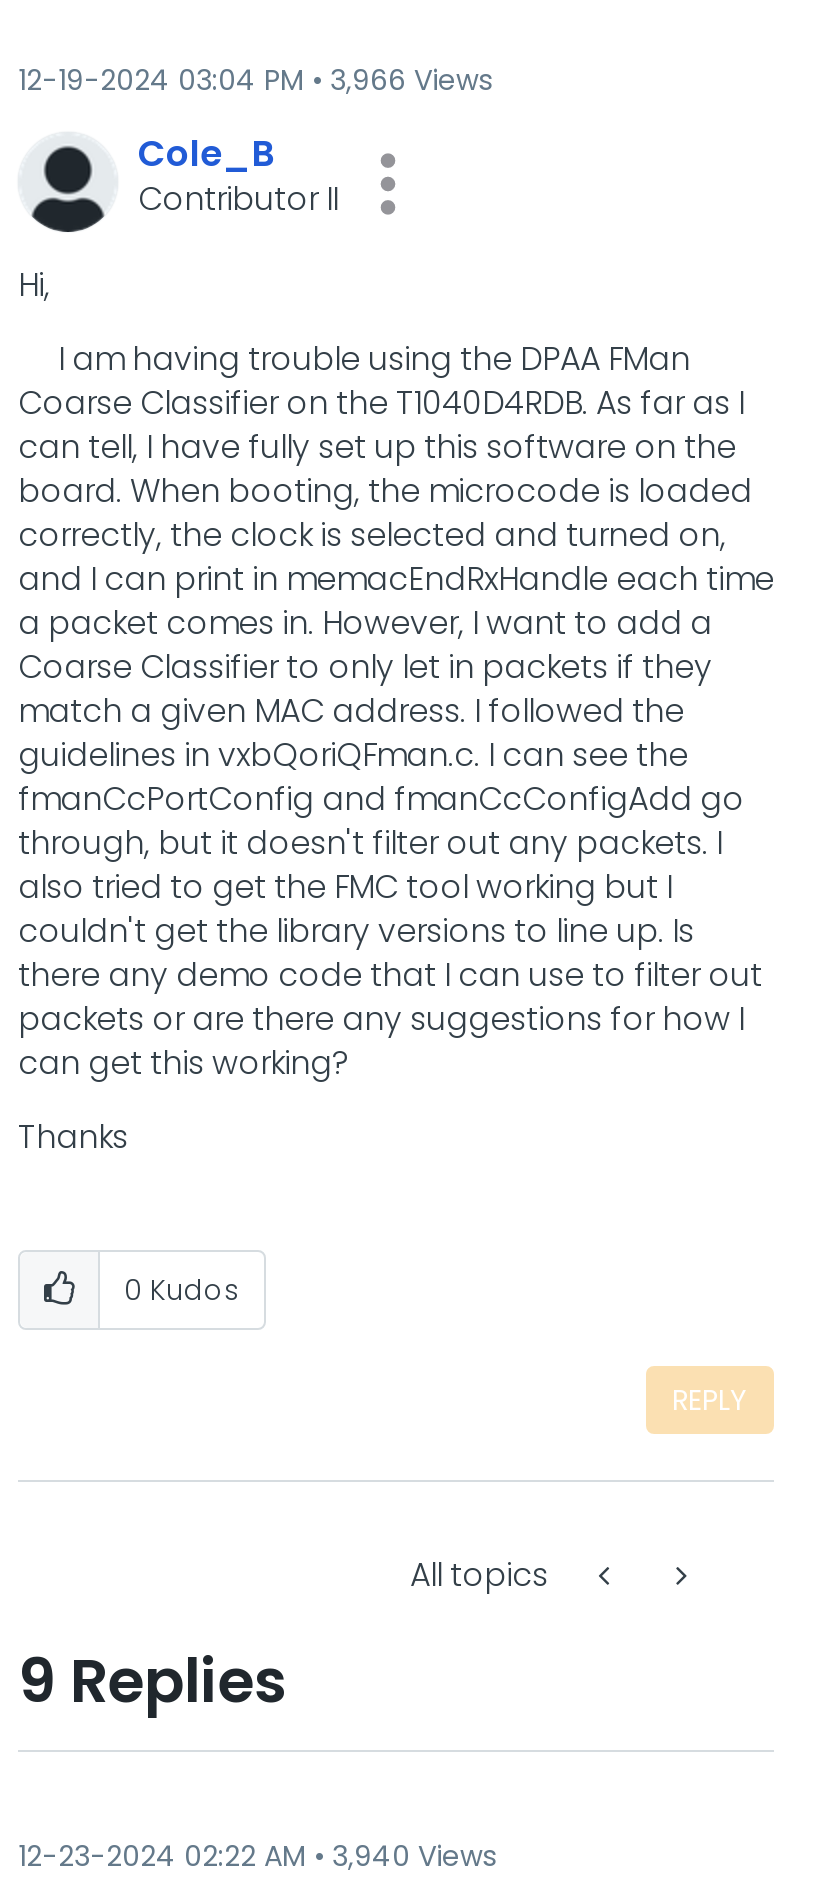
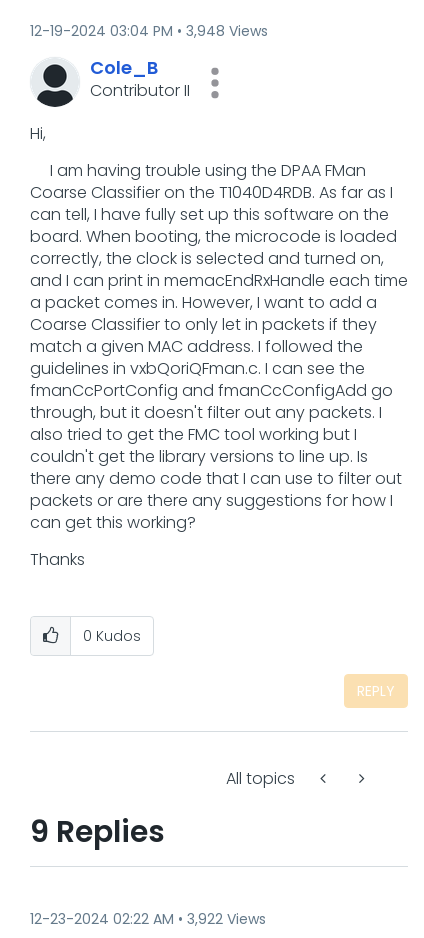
[18,60,492,100] 12-19-2024 03:04 PM 3,966 Views -> [30,21,268,41] 12-19-2024 03:04 PM 3,948 Views
[18,1836,496,1876] 12-23-2024 02:22 AM 3,940 Views -> [30,909,266,929] 12-23-2024 02:22 AM 3,922 Views

